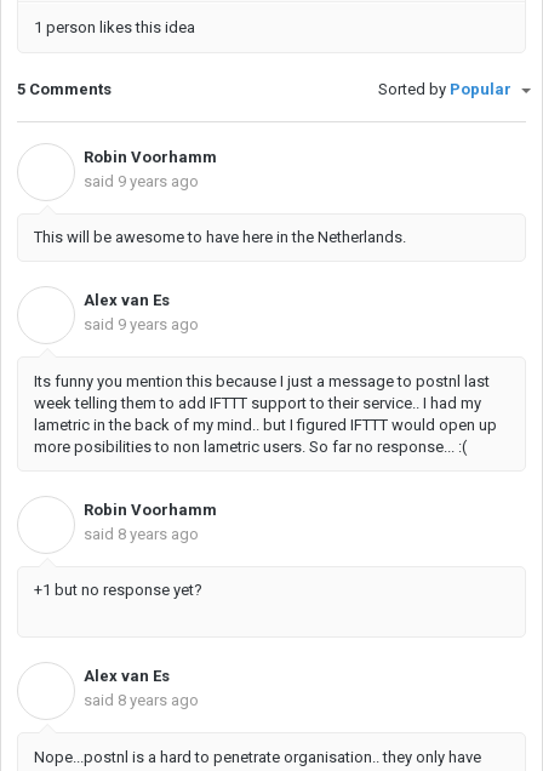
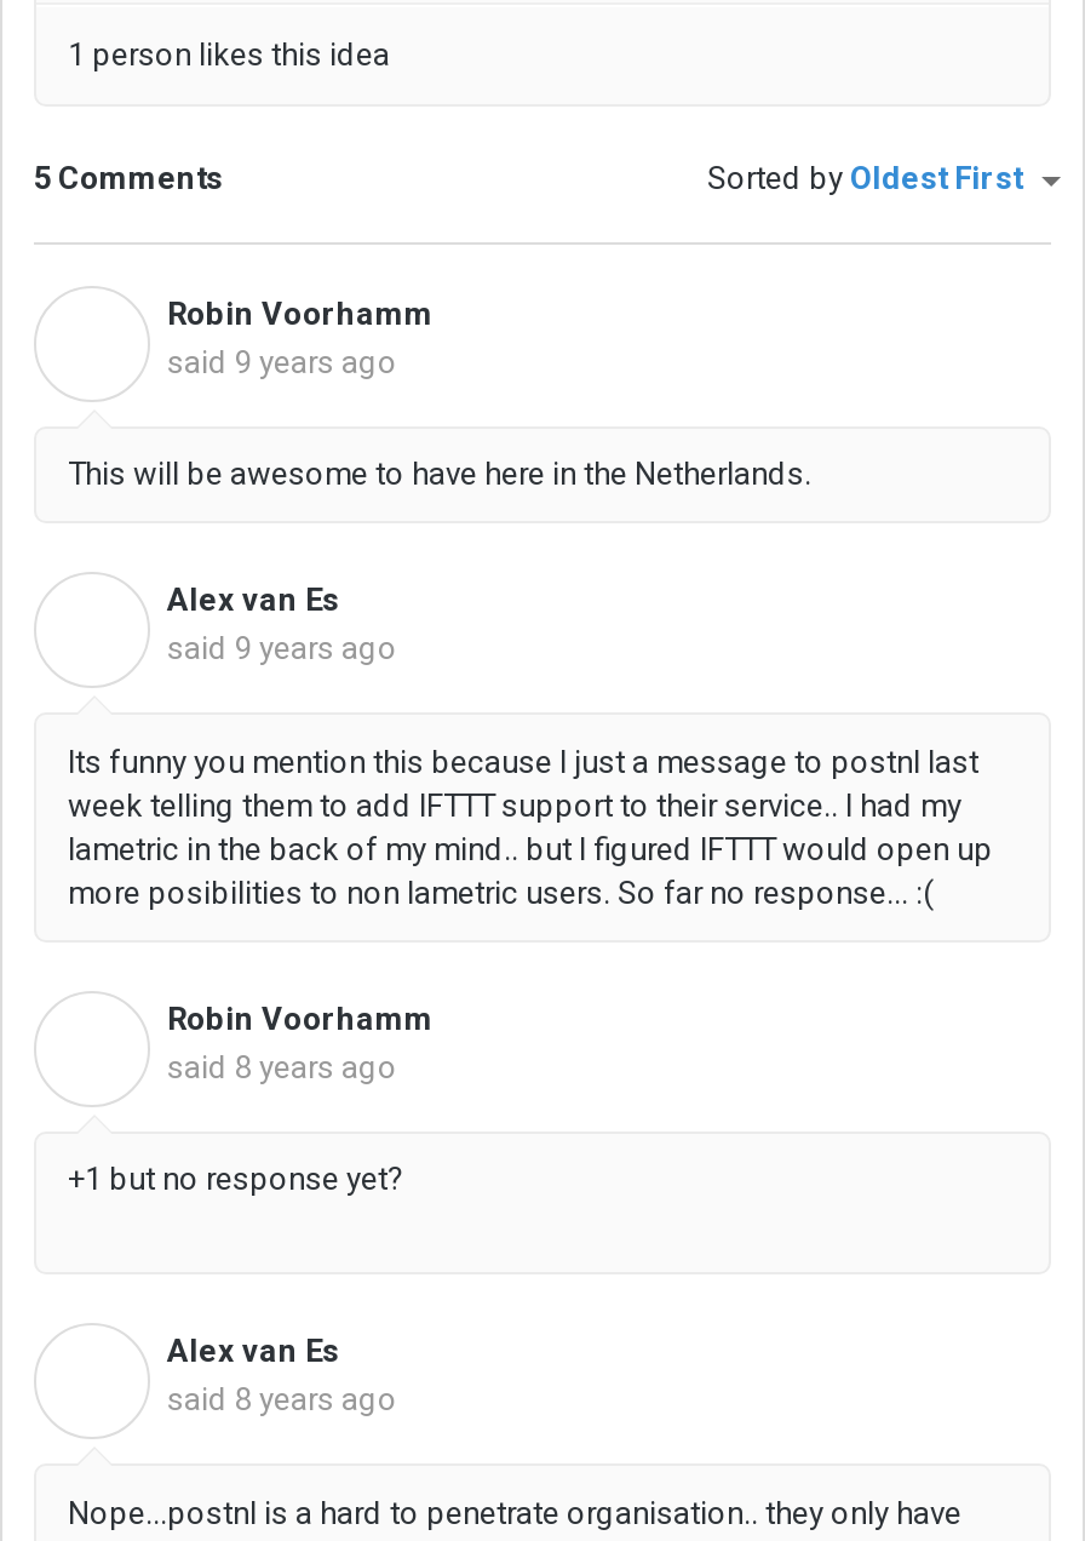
[378,80,515,98] Sorted by Popular -> [707,160,1029,197] Sorted by Oldest First

